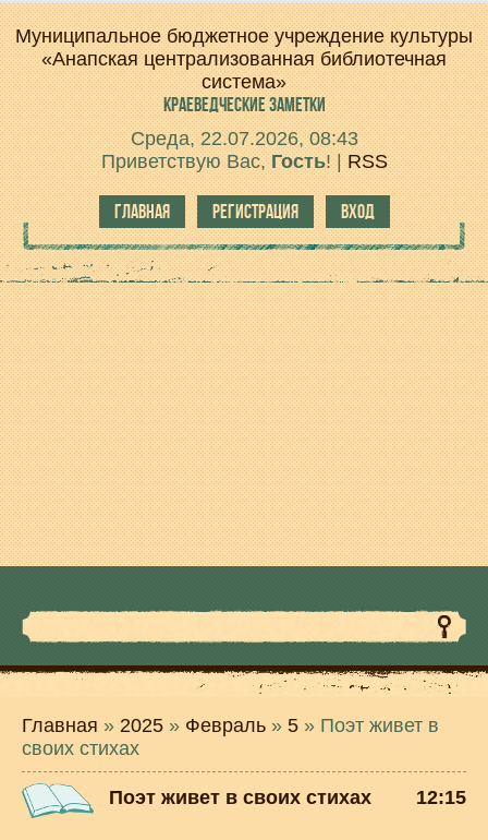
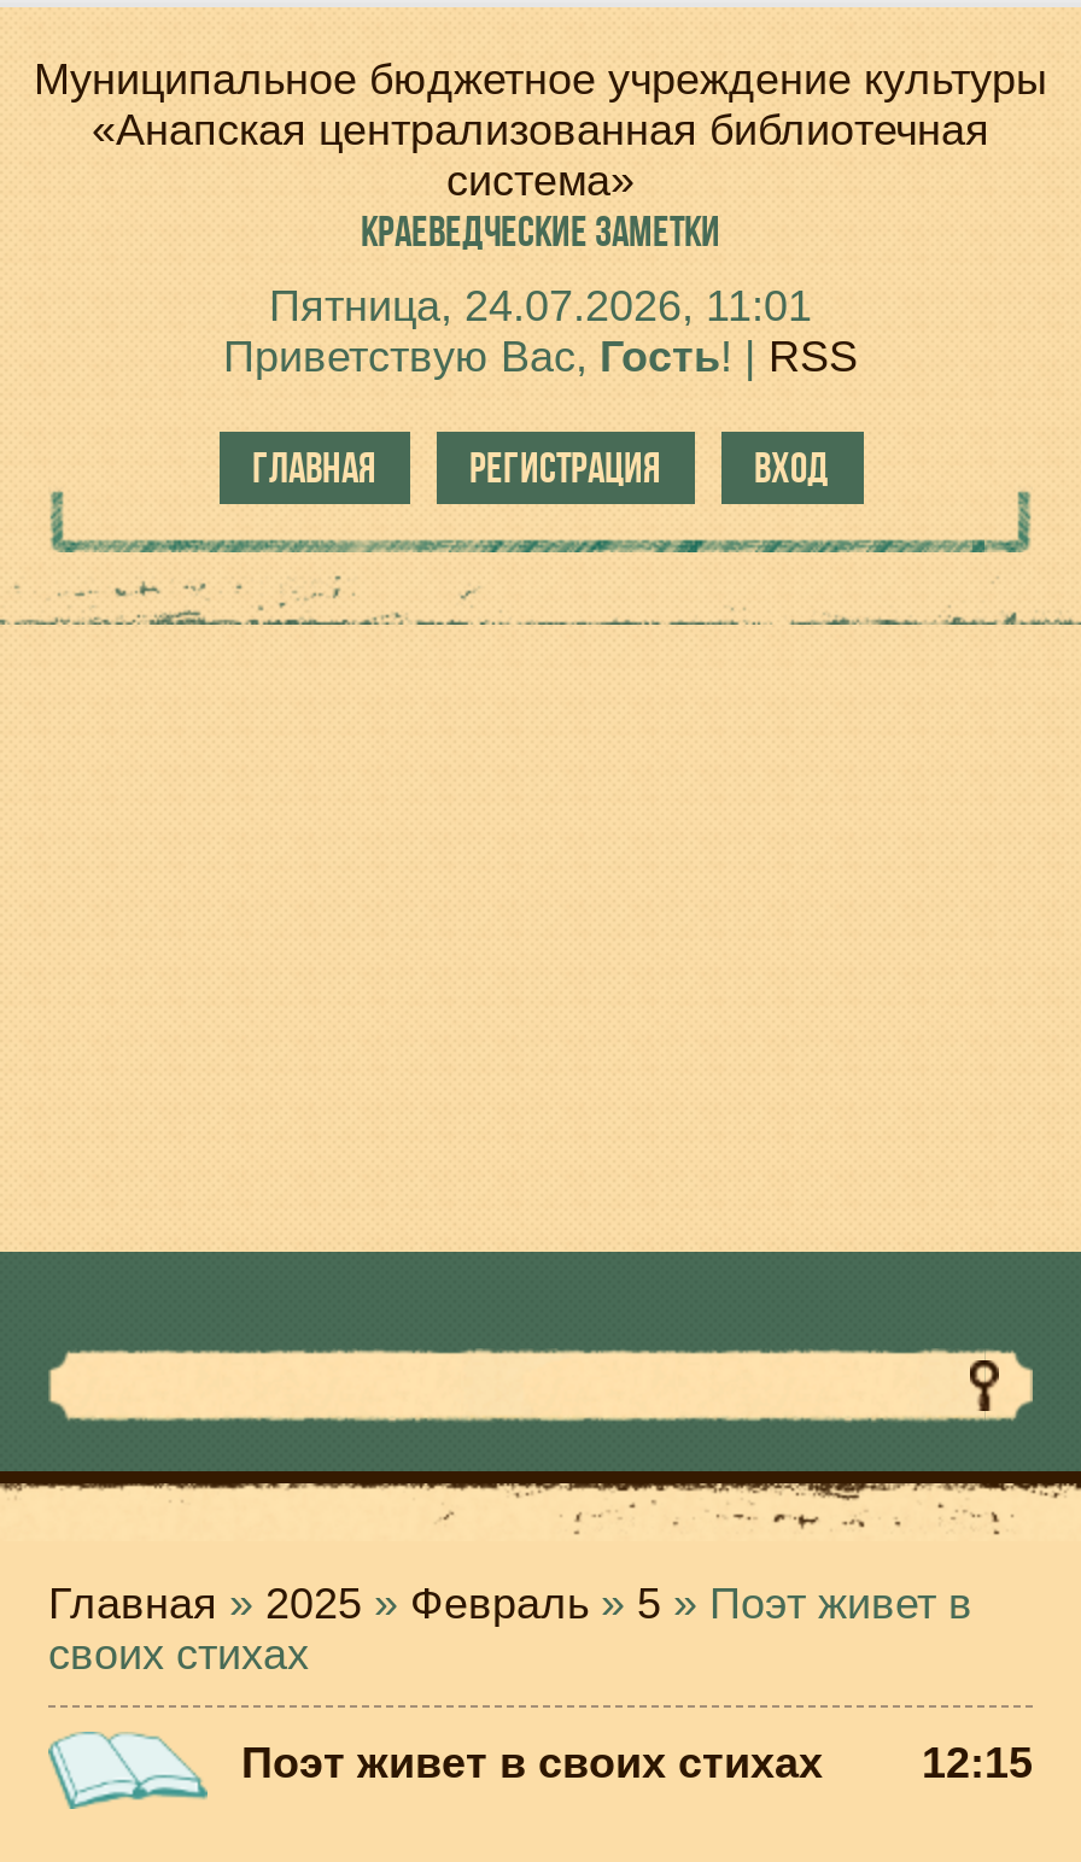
[130,128,358,149] Среда, 22.07.2026, 08:43 -> [269,282,812,330] Пятница, 24.07.2026, 11:01

